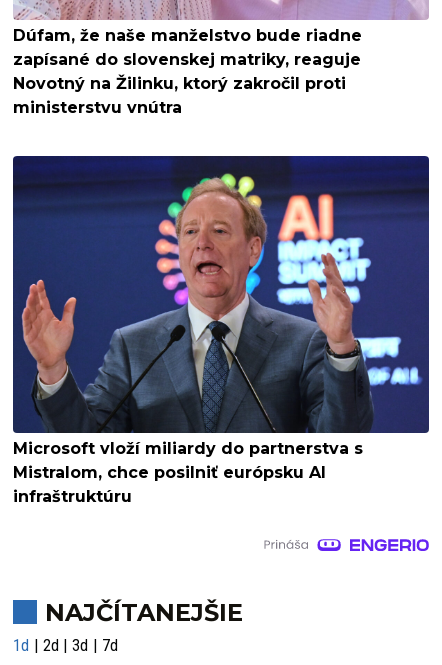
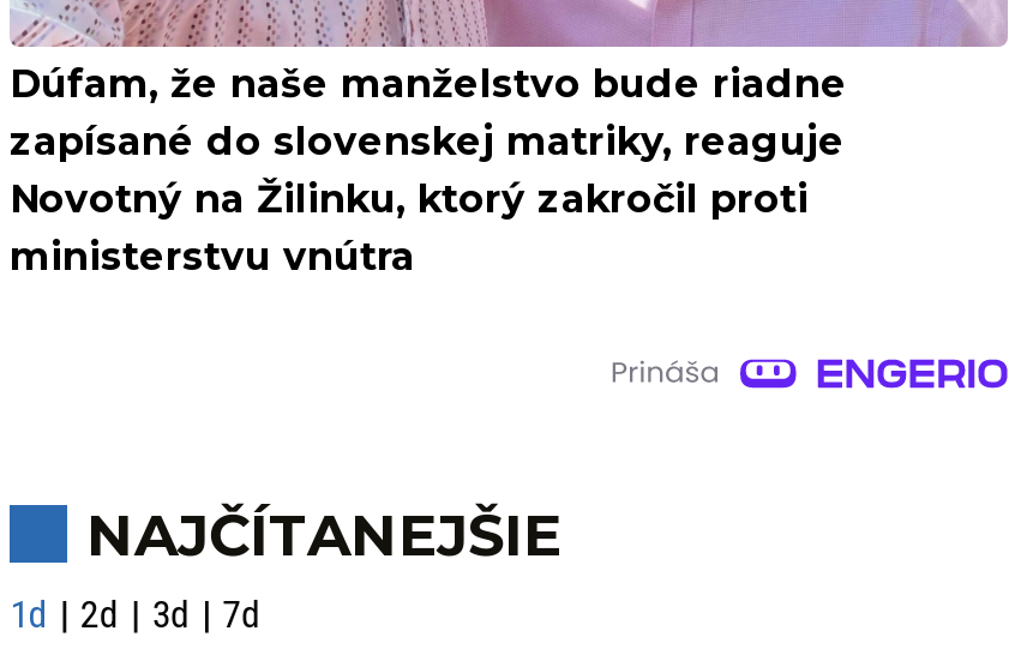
[12,150,430,506] [image] | Microsoft vloží miliardy do partnerstva s | Mistralom, chce posilniť európsku AI | infraštruktúru -> none

